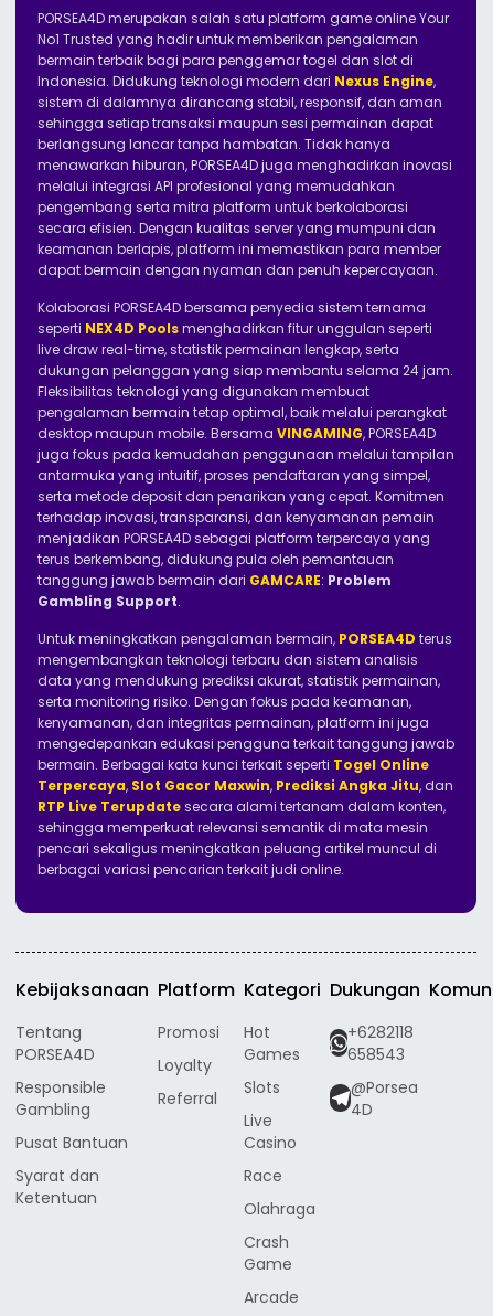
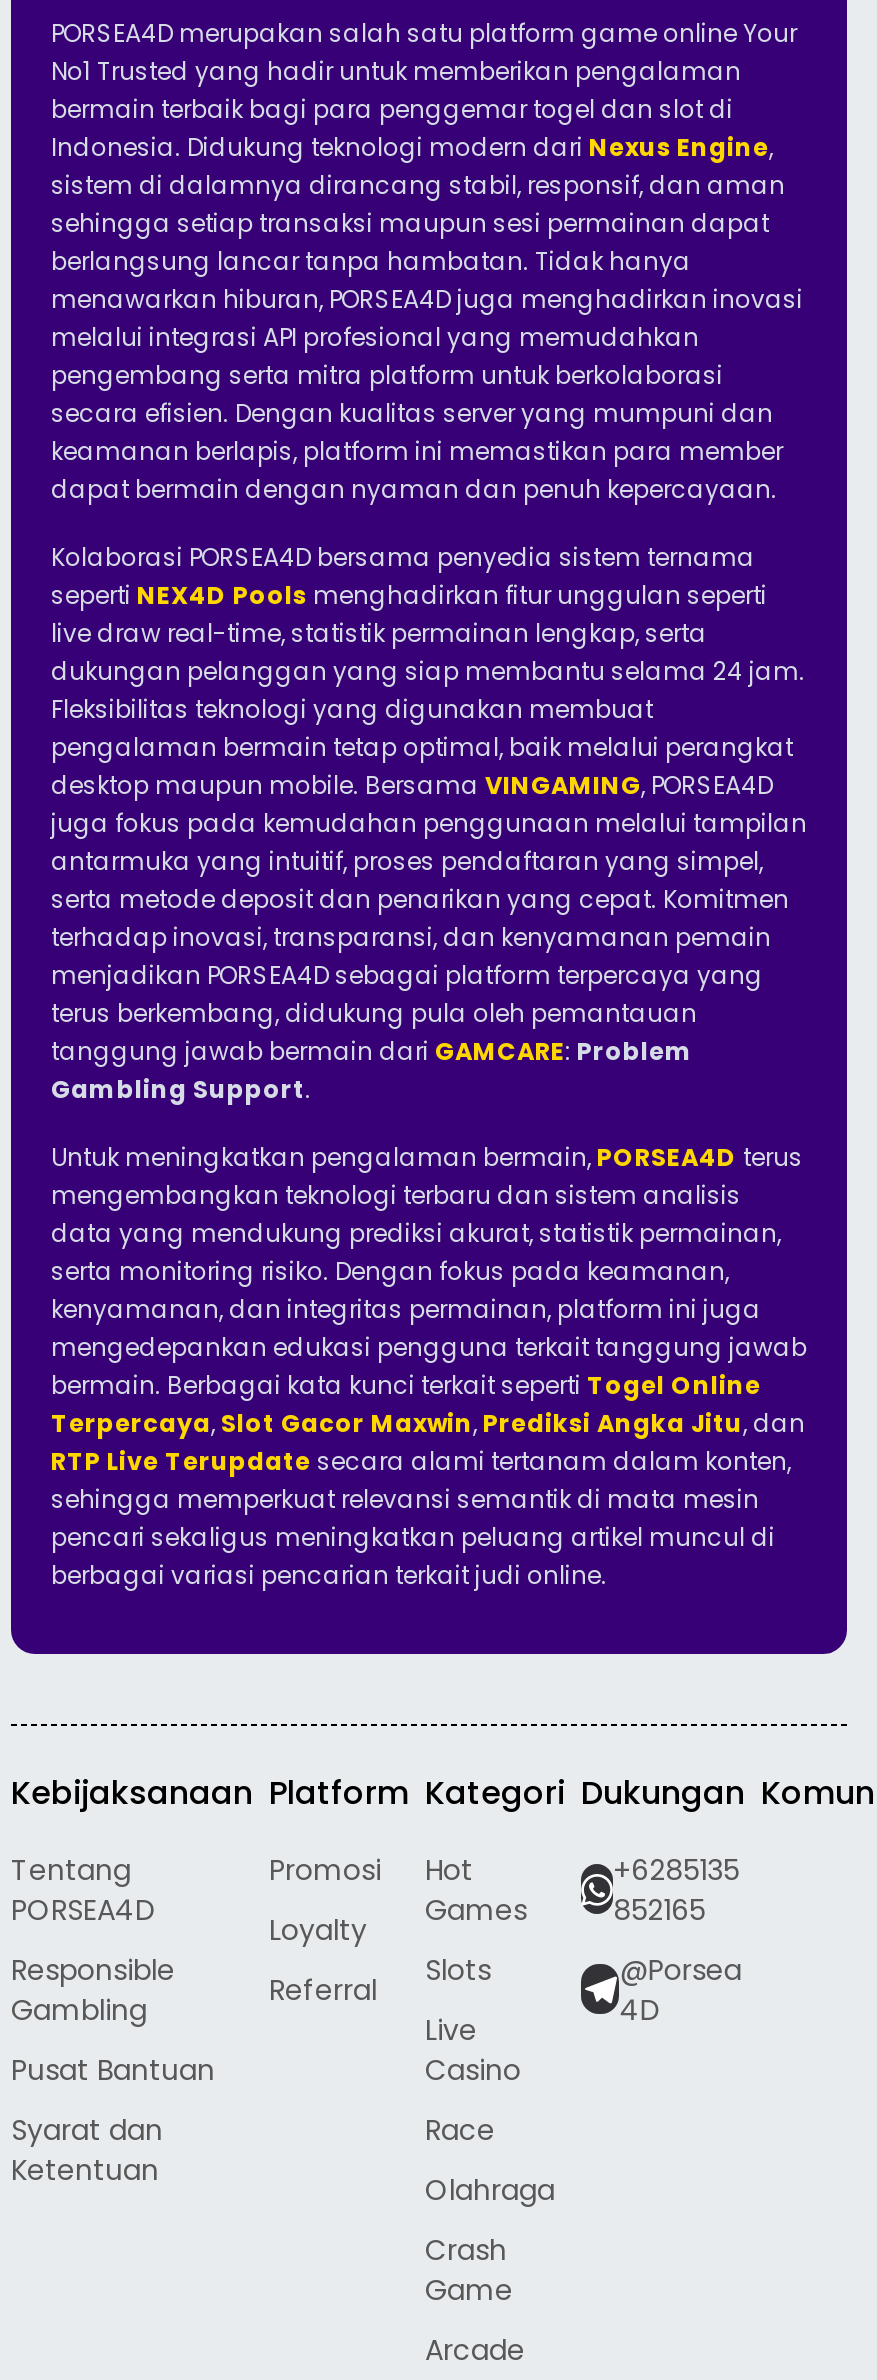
[347,1021,414,1043] +6282118 -> [613,1849,739,1889] +6285135
[347,1043,405,1065] 658543 -> [613,1889,705,1929] 852165

